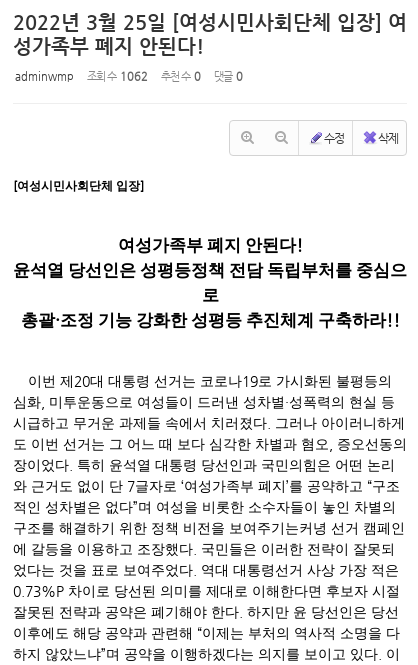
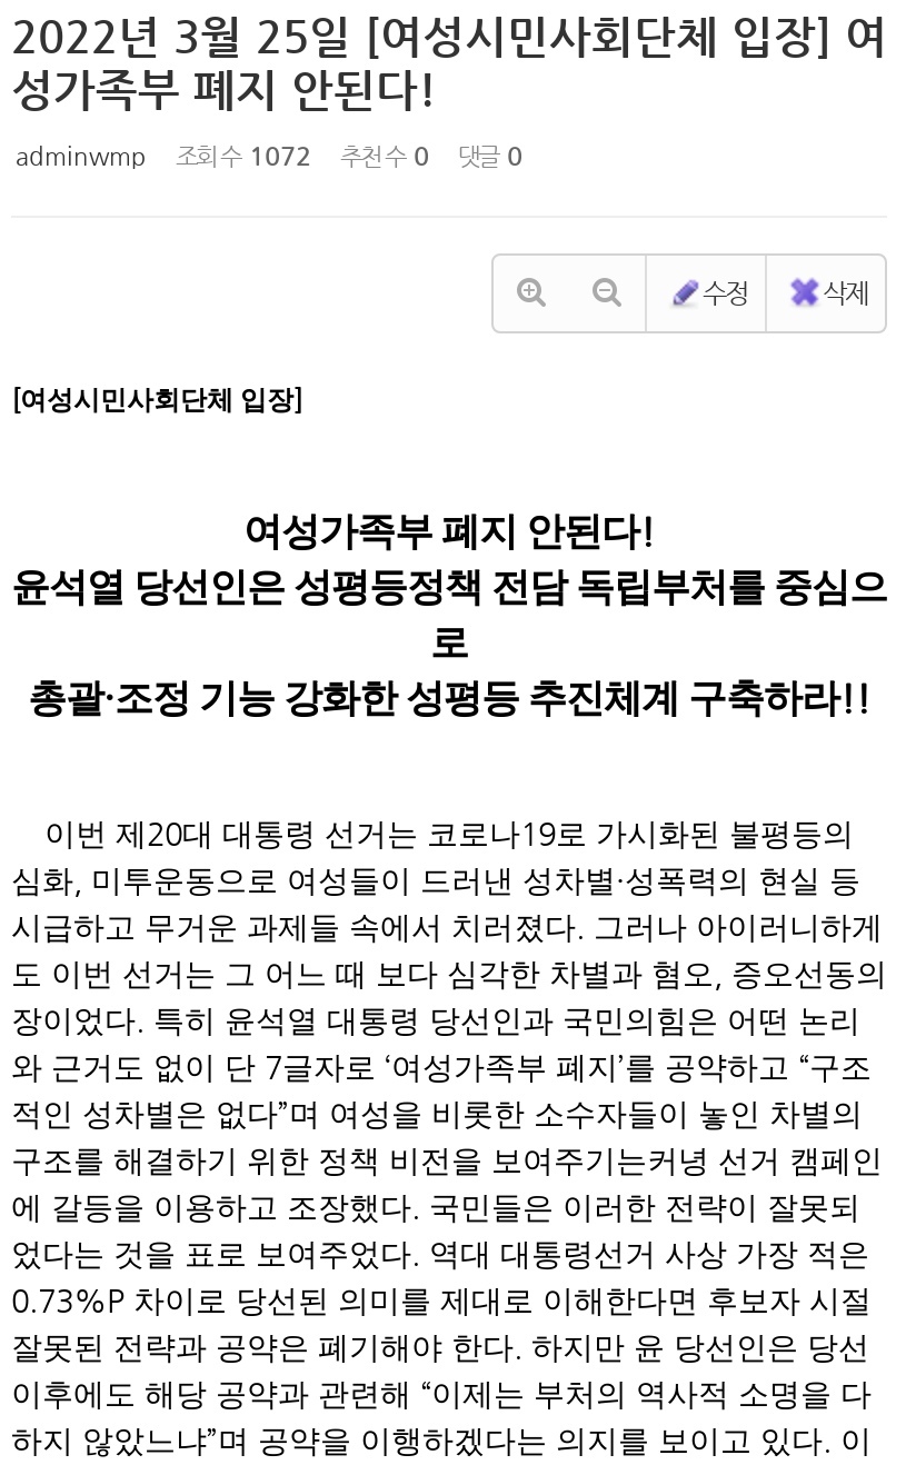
[15,70,243,83] adminwmp 조회 수 1062 추천 수 0 댓글 0 -> [16,142,522,171] adminwmp 조회 수 1072 추천 수 0 댓글 0

